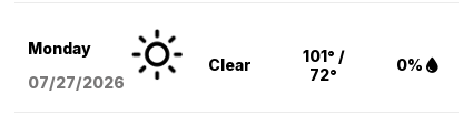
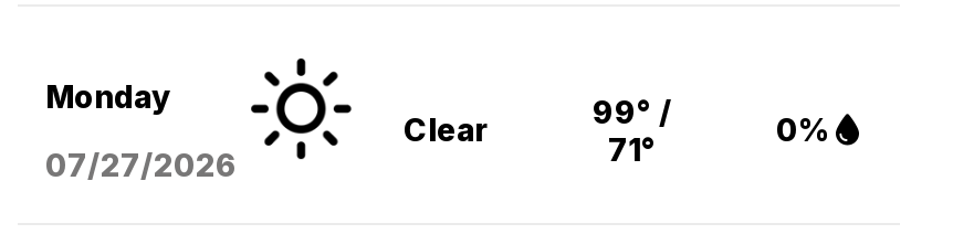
[303,47,345,66] 101° / -> [593,94,672,131] 99° /
[310,66,338,85] 72° -> [608,131,657,169] 71°

